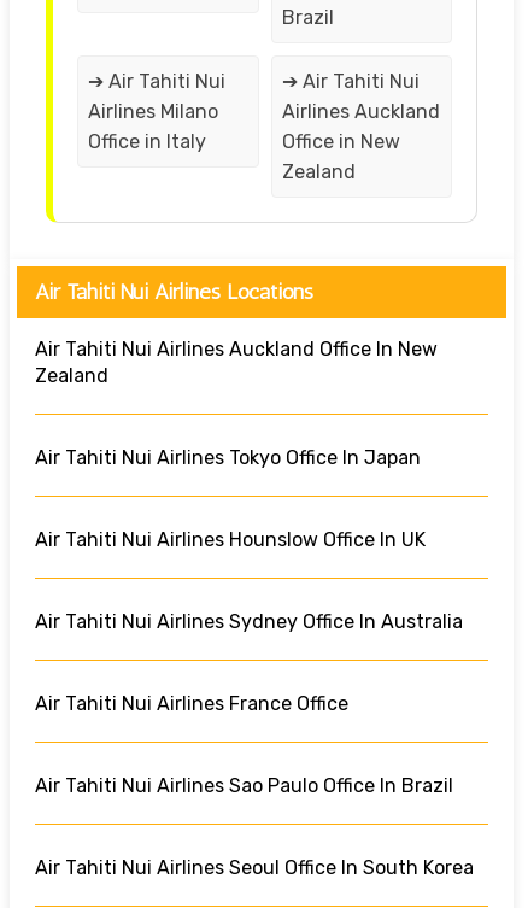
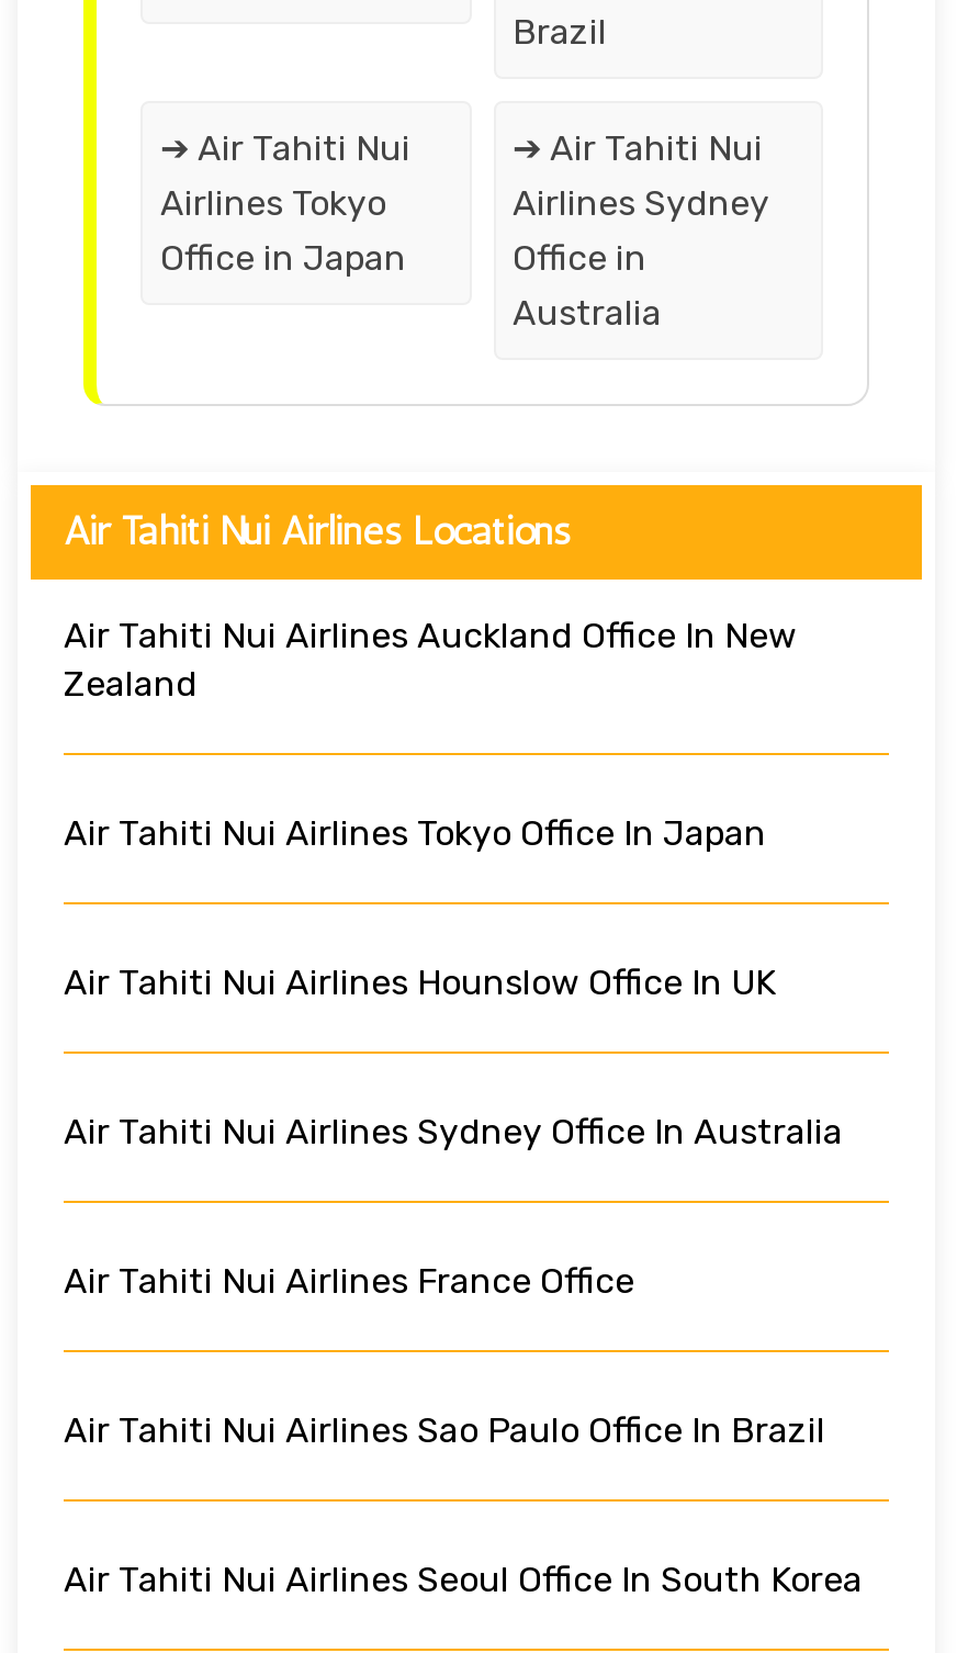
[88,100,218,123] Airlines Milano -> [160,182,386,223] Airlines Tokyo
[281,100,439,183] Airlines Auckland | Office in New | Zealand -> [513,182,769,333] Airlines Sydney | Office in | Australia
[88,130,206,153] Office in Italy -> [160,236,406,278] Office in Japan

